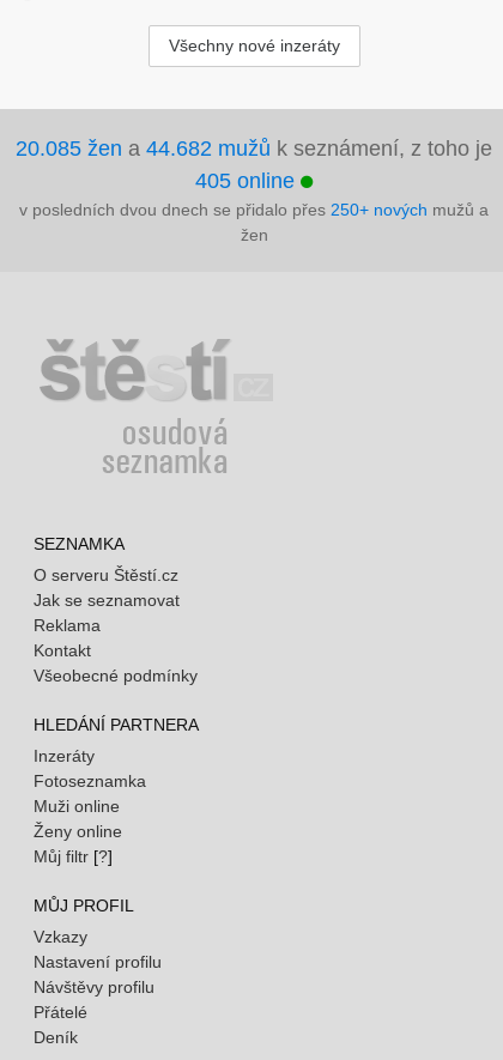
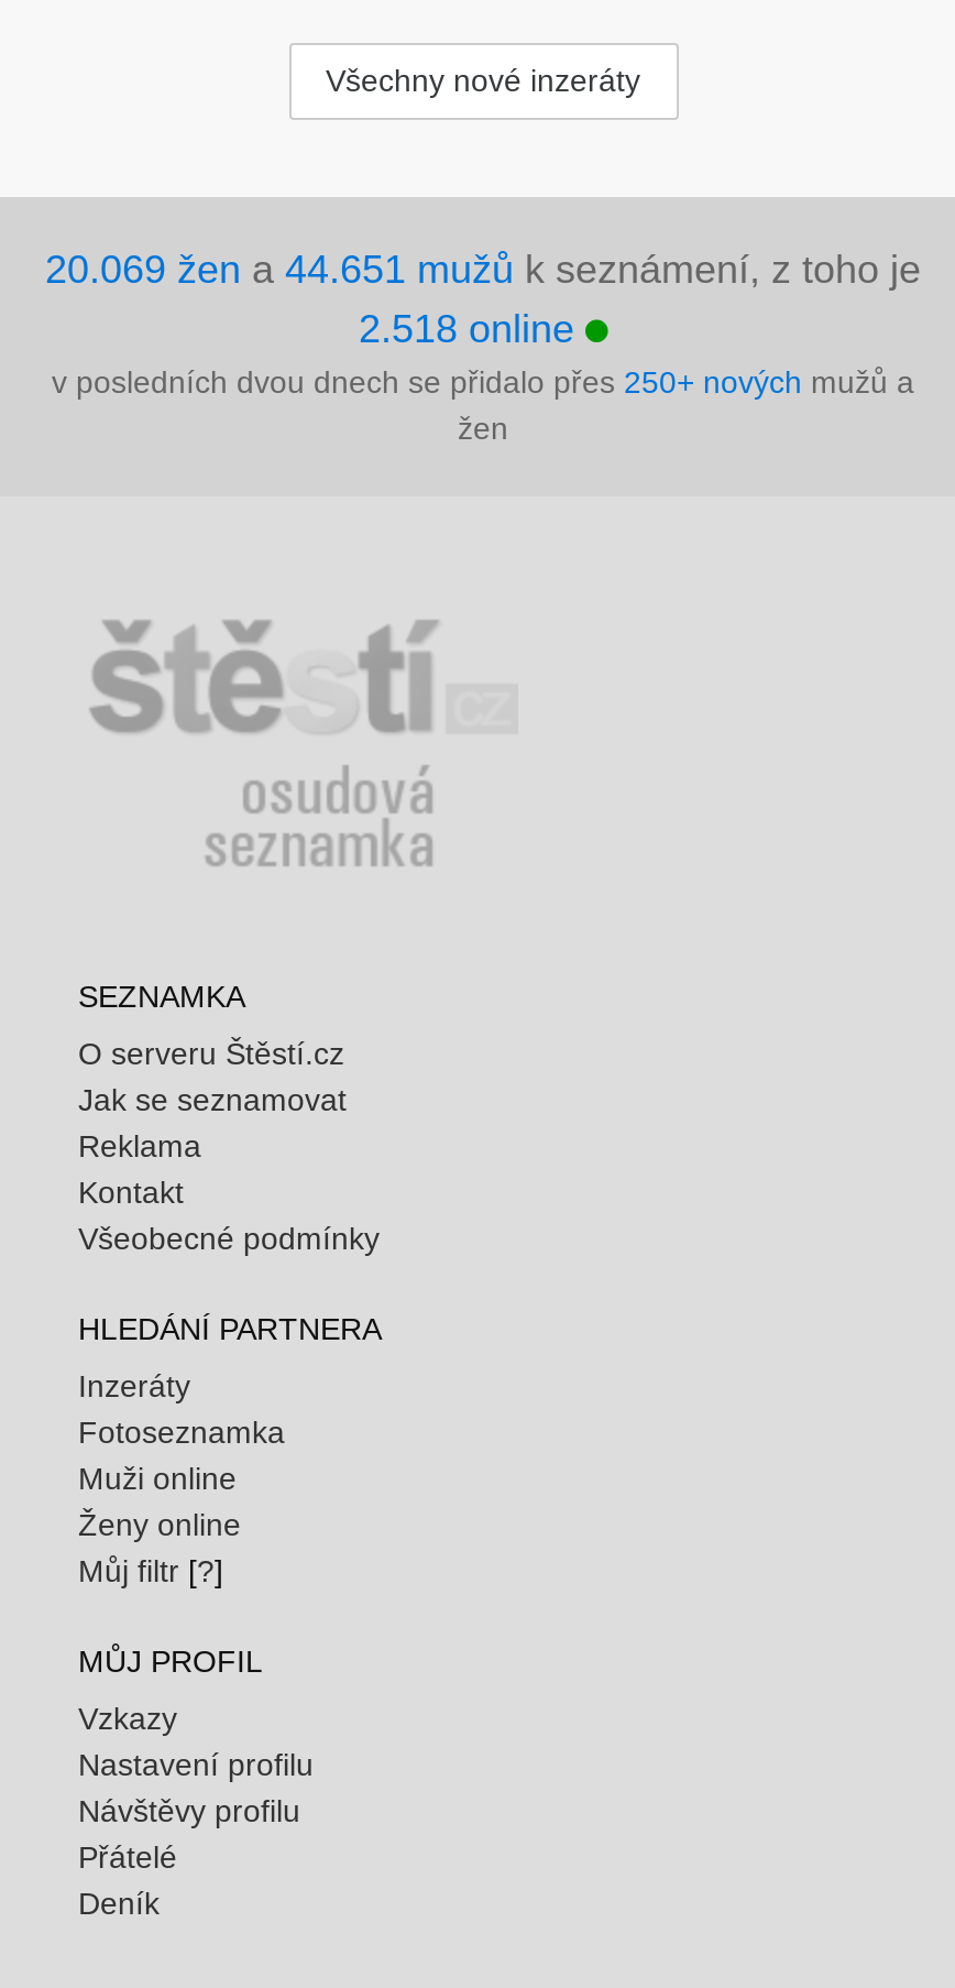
[16,137,492,160] 20.085 žen a 44.682 mužů k seznámení, z toho je -> [45,248,921,292] 20.069 žen a 44.651 mužů k seznámení, z toho je
[195,169,301,193] 405 online -> [359,307,585,351] 2.518 online

